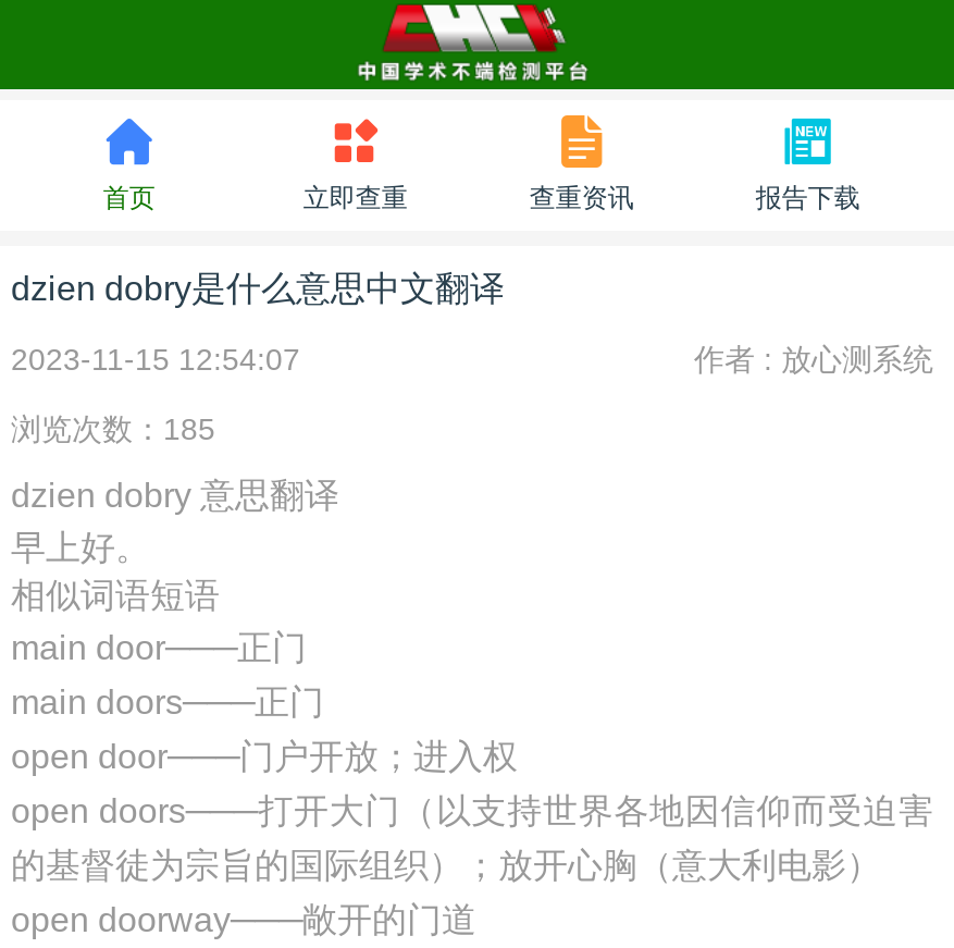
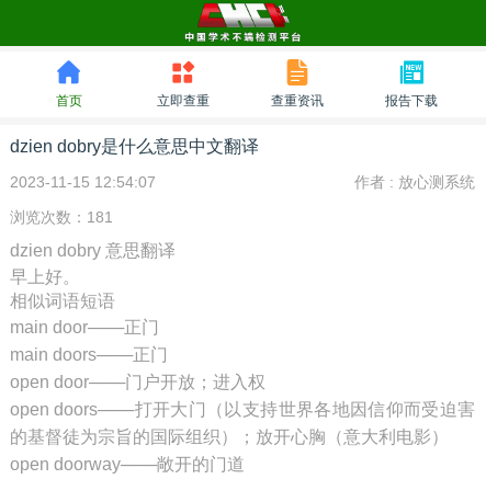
[11,411,215,446] 浏览次数：185 -> [10,208,113,226] 浏览次数：181

